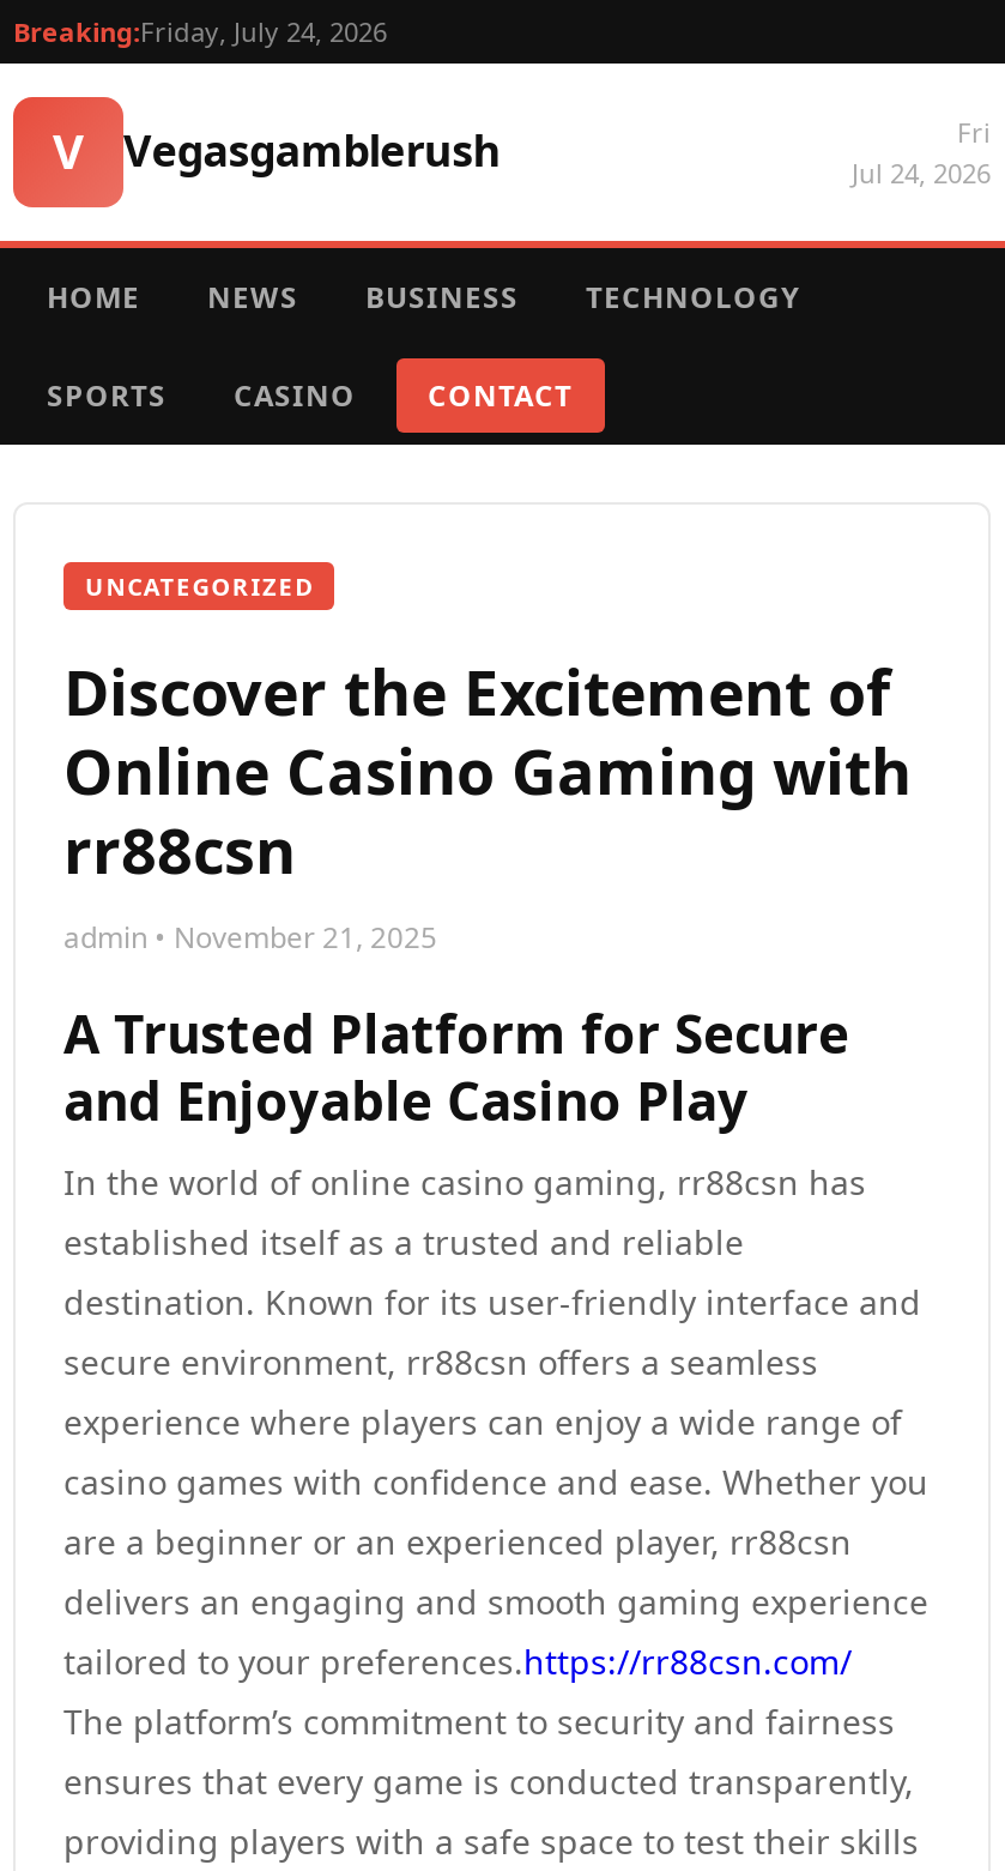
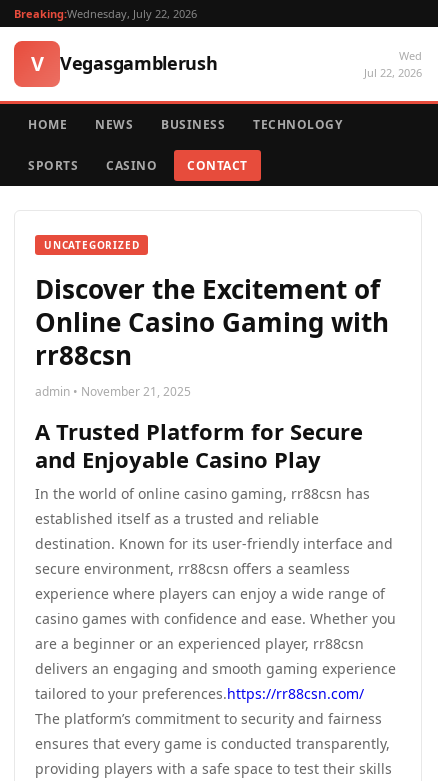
[13,13,387,49] Breaking:Friday, July 24, 2026 -> [14,6,197,21] Breaking:Wednesday, July 22, 2026
[852,114,991,191] Fri | Jul 24, 2026 -> [364,48,422,80] Wed | Jul 22, 2026

